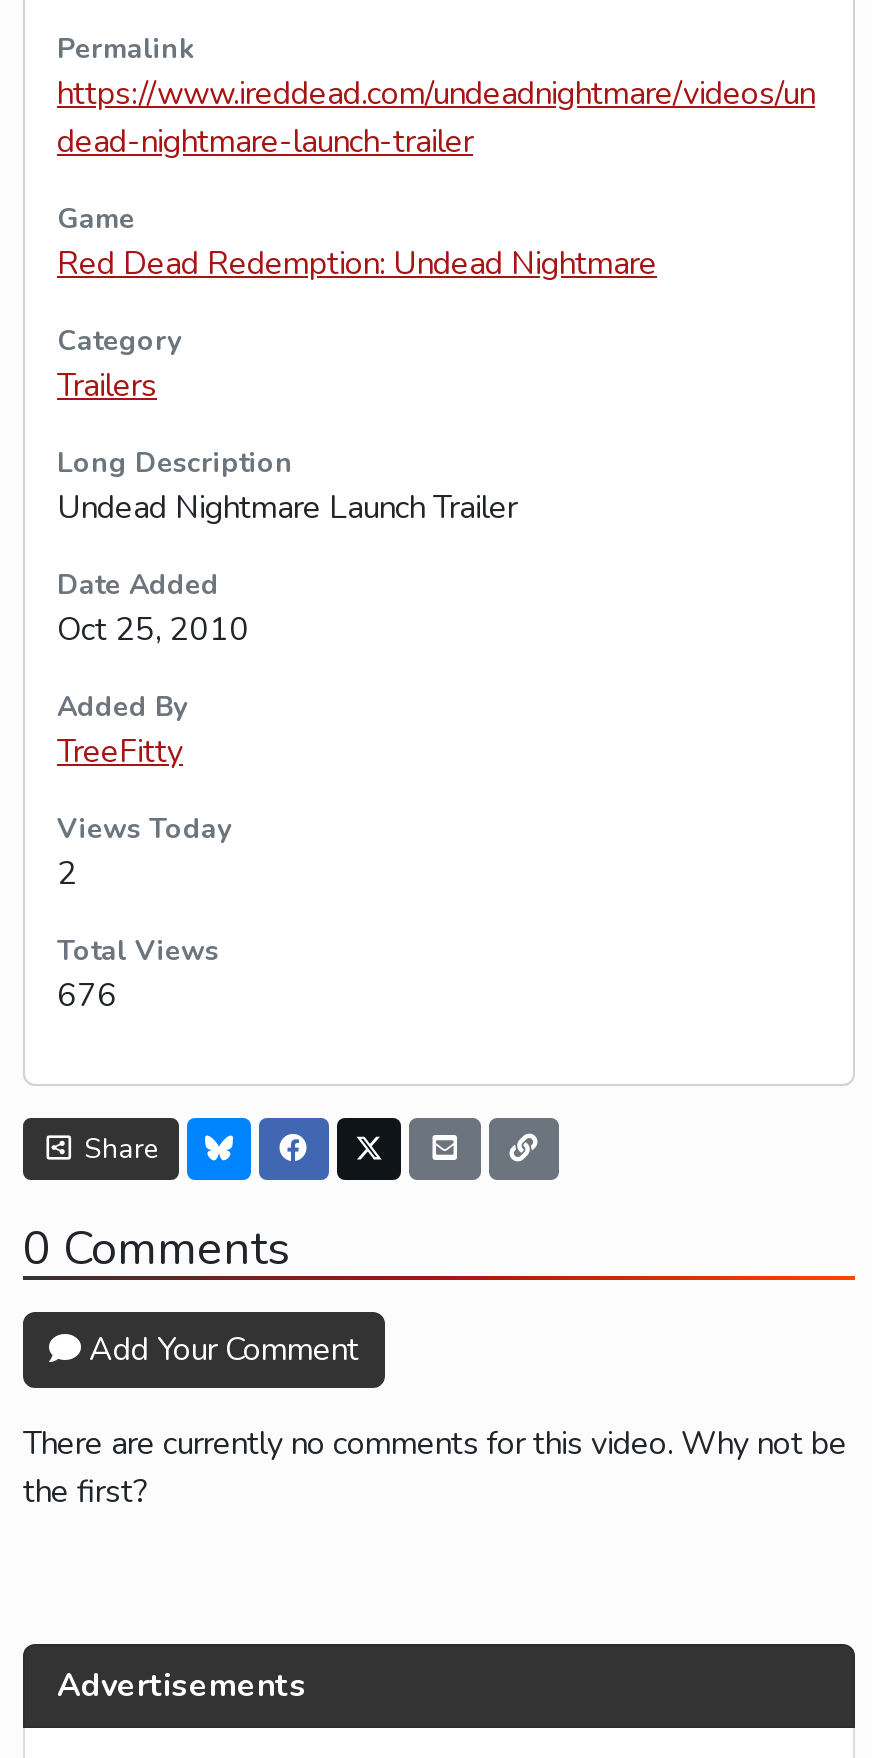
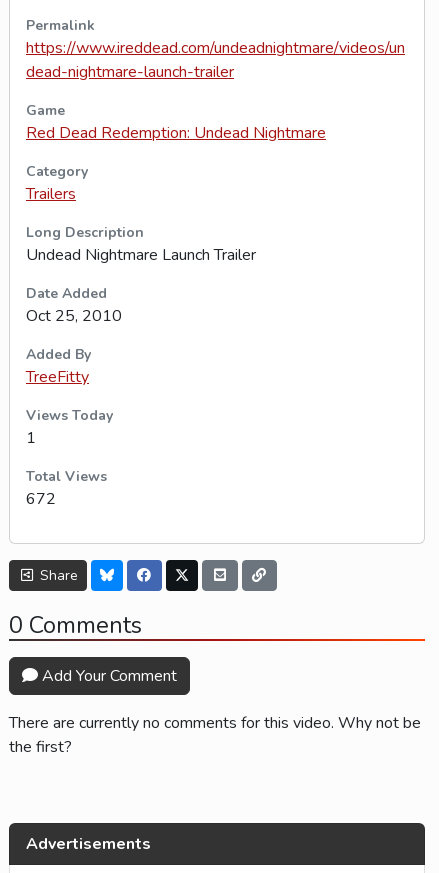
[57,852,77,896] 2 -> [26,427,36,449] 1
[57,974,117,1018] 676 -> [26,488,56,510] 672

